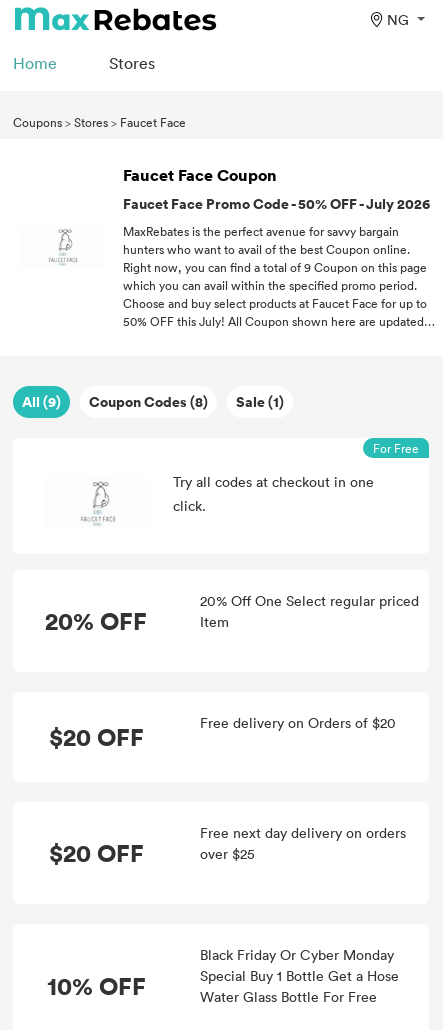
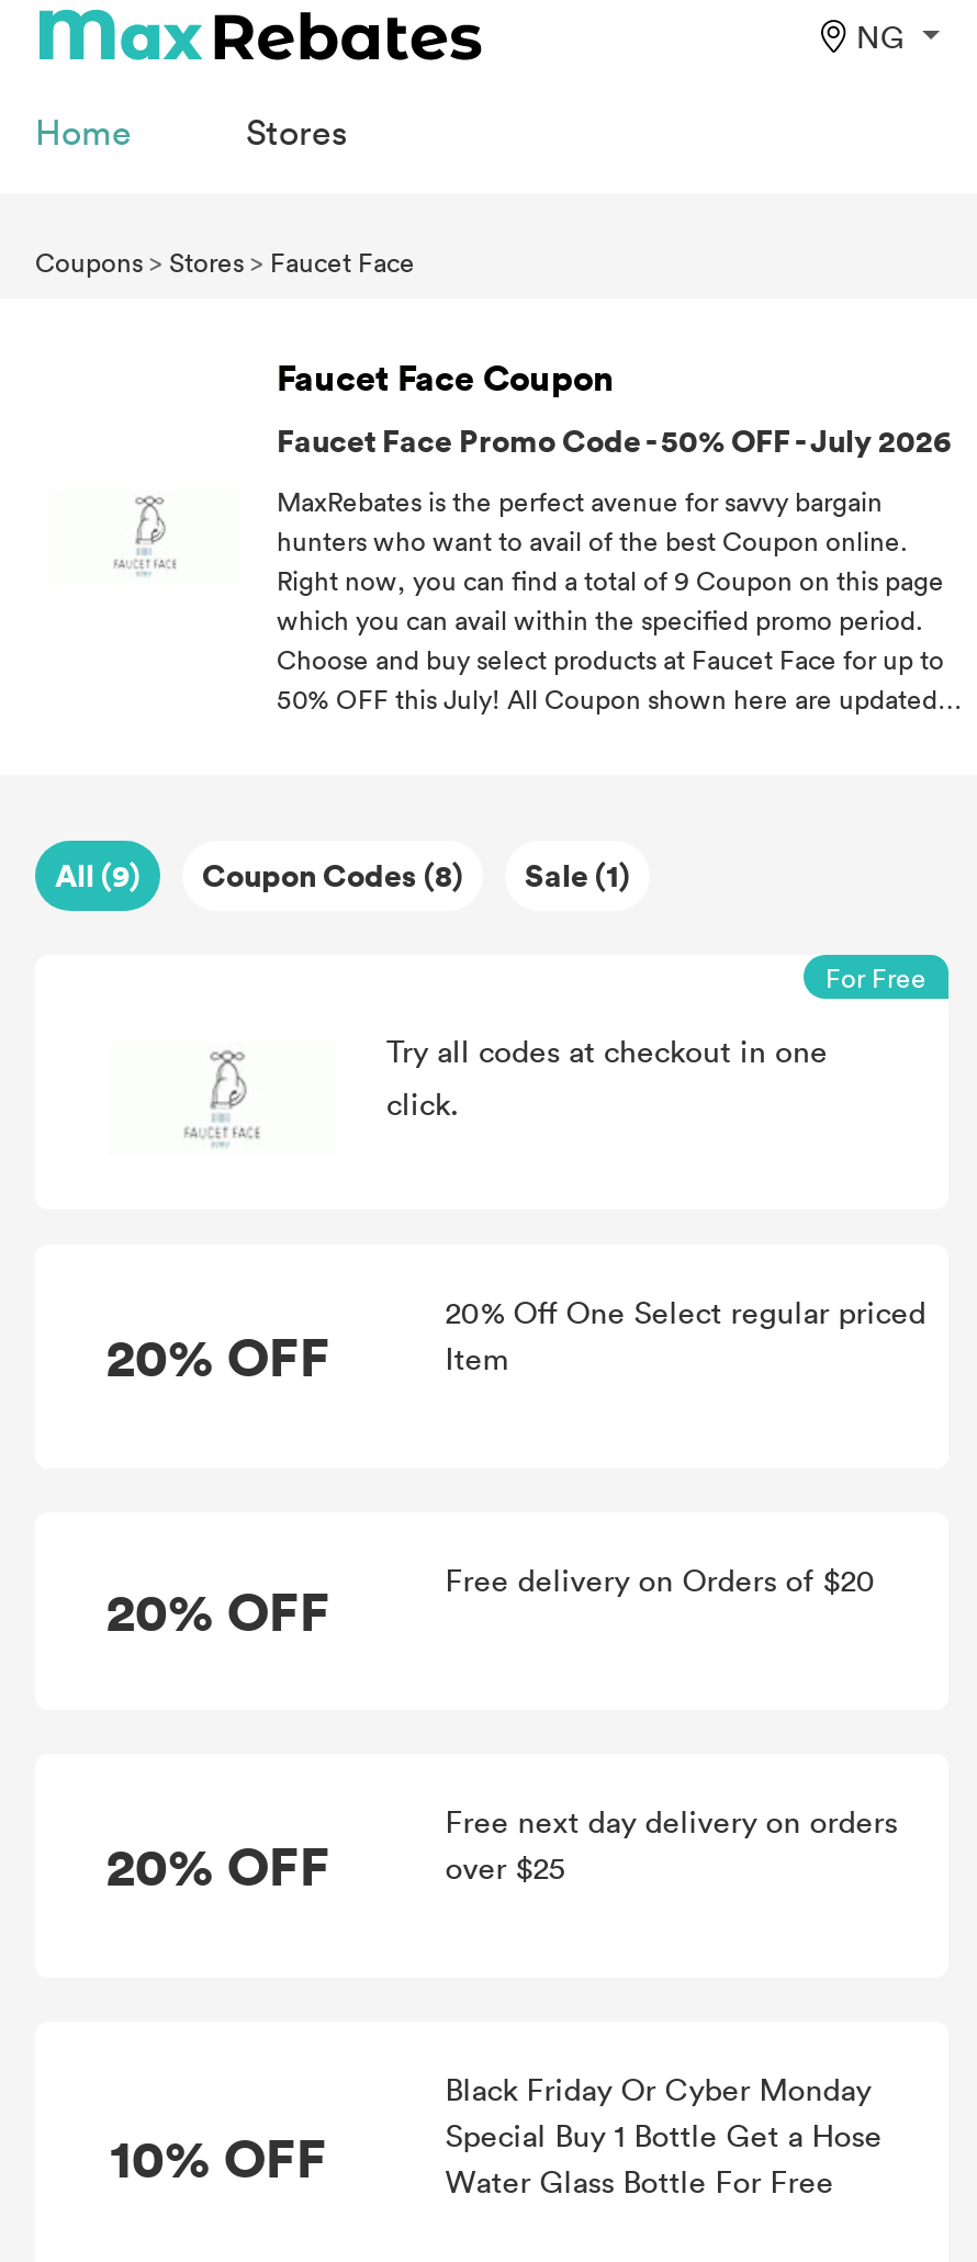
[49,721,144,752] $20 OFF -> [106,1576,330,1644] 20% OFF
[49,837,144,868] $20 OFF -> [106,1831,330,1899] 20% OFF

